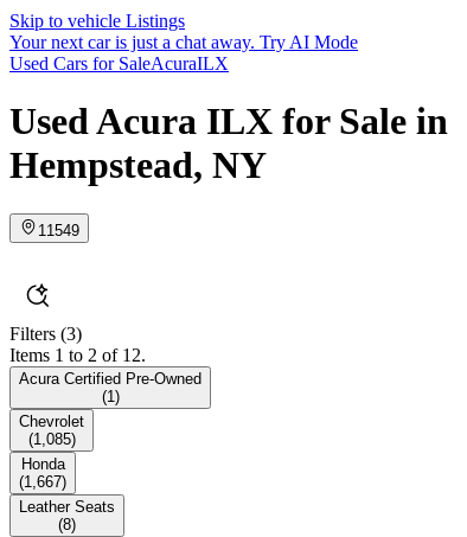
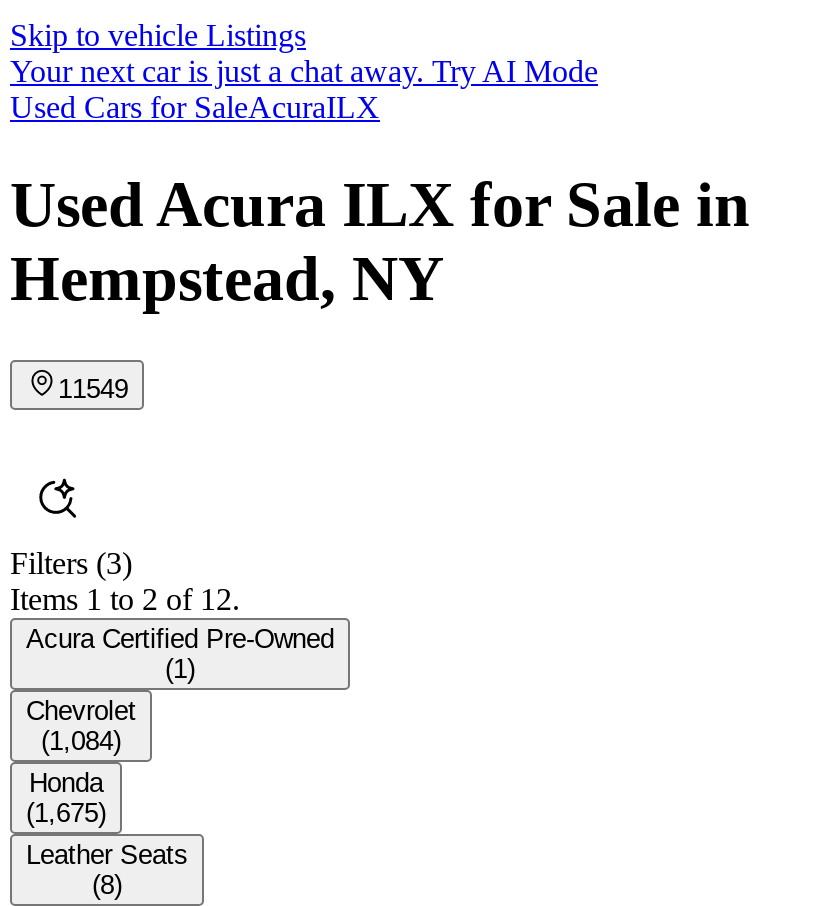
[28,430,75,448] (1,085) -> [41,726,121,756] (1,084)
[19,473,66,491] (1,667) -> [26,798,106,828] (1,675)

